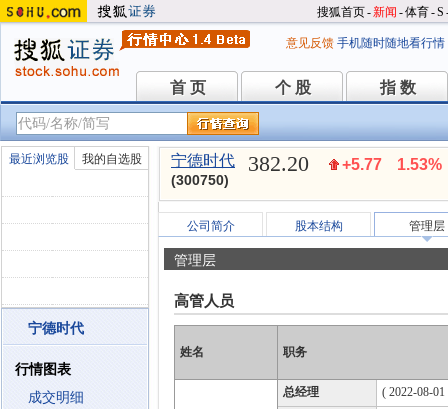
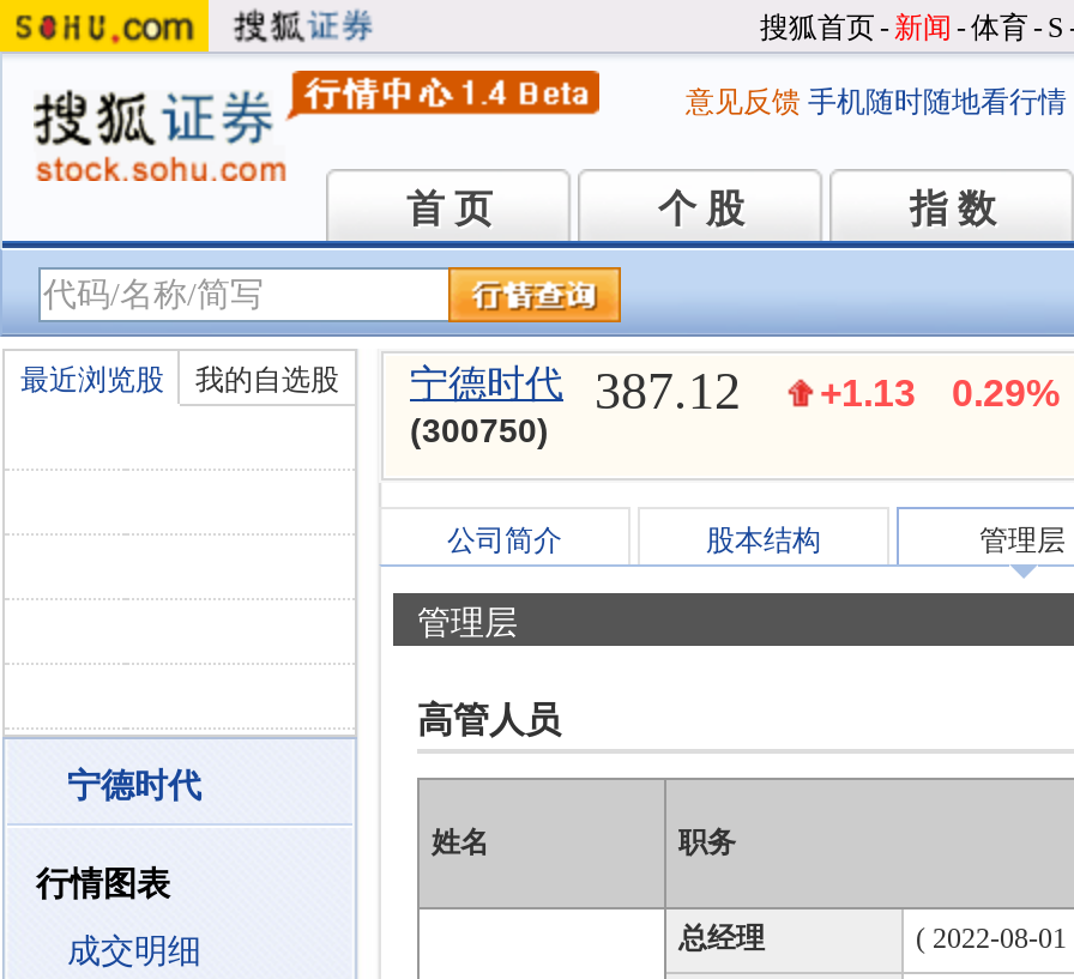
[248,151,309,176] 382.20 -> [595,361,741,421] 387.12
[342,156,382,173] +5.77 -> [820,373,916,413] +1.13
[397,156,442,173] 1.53% -> [952,373,1060,413] 0.29%

